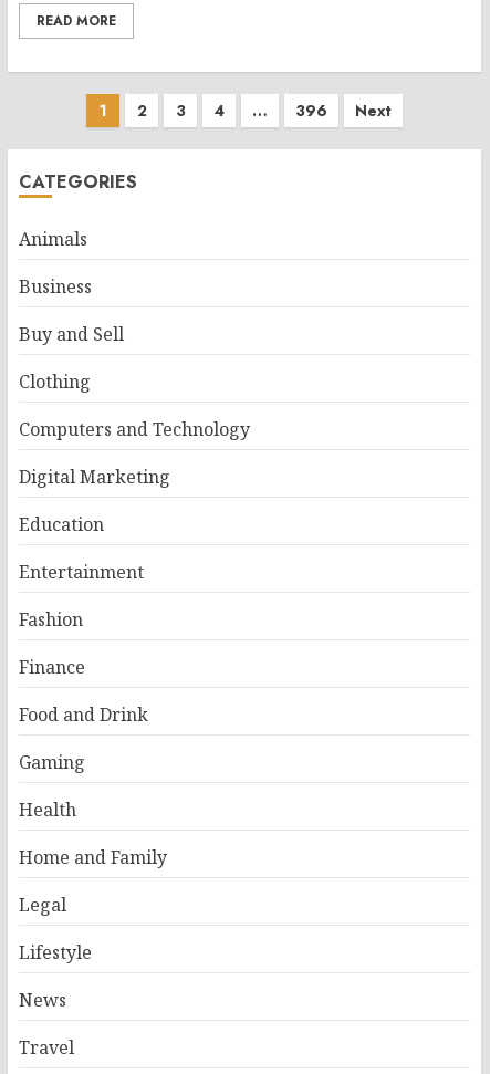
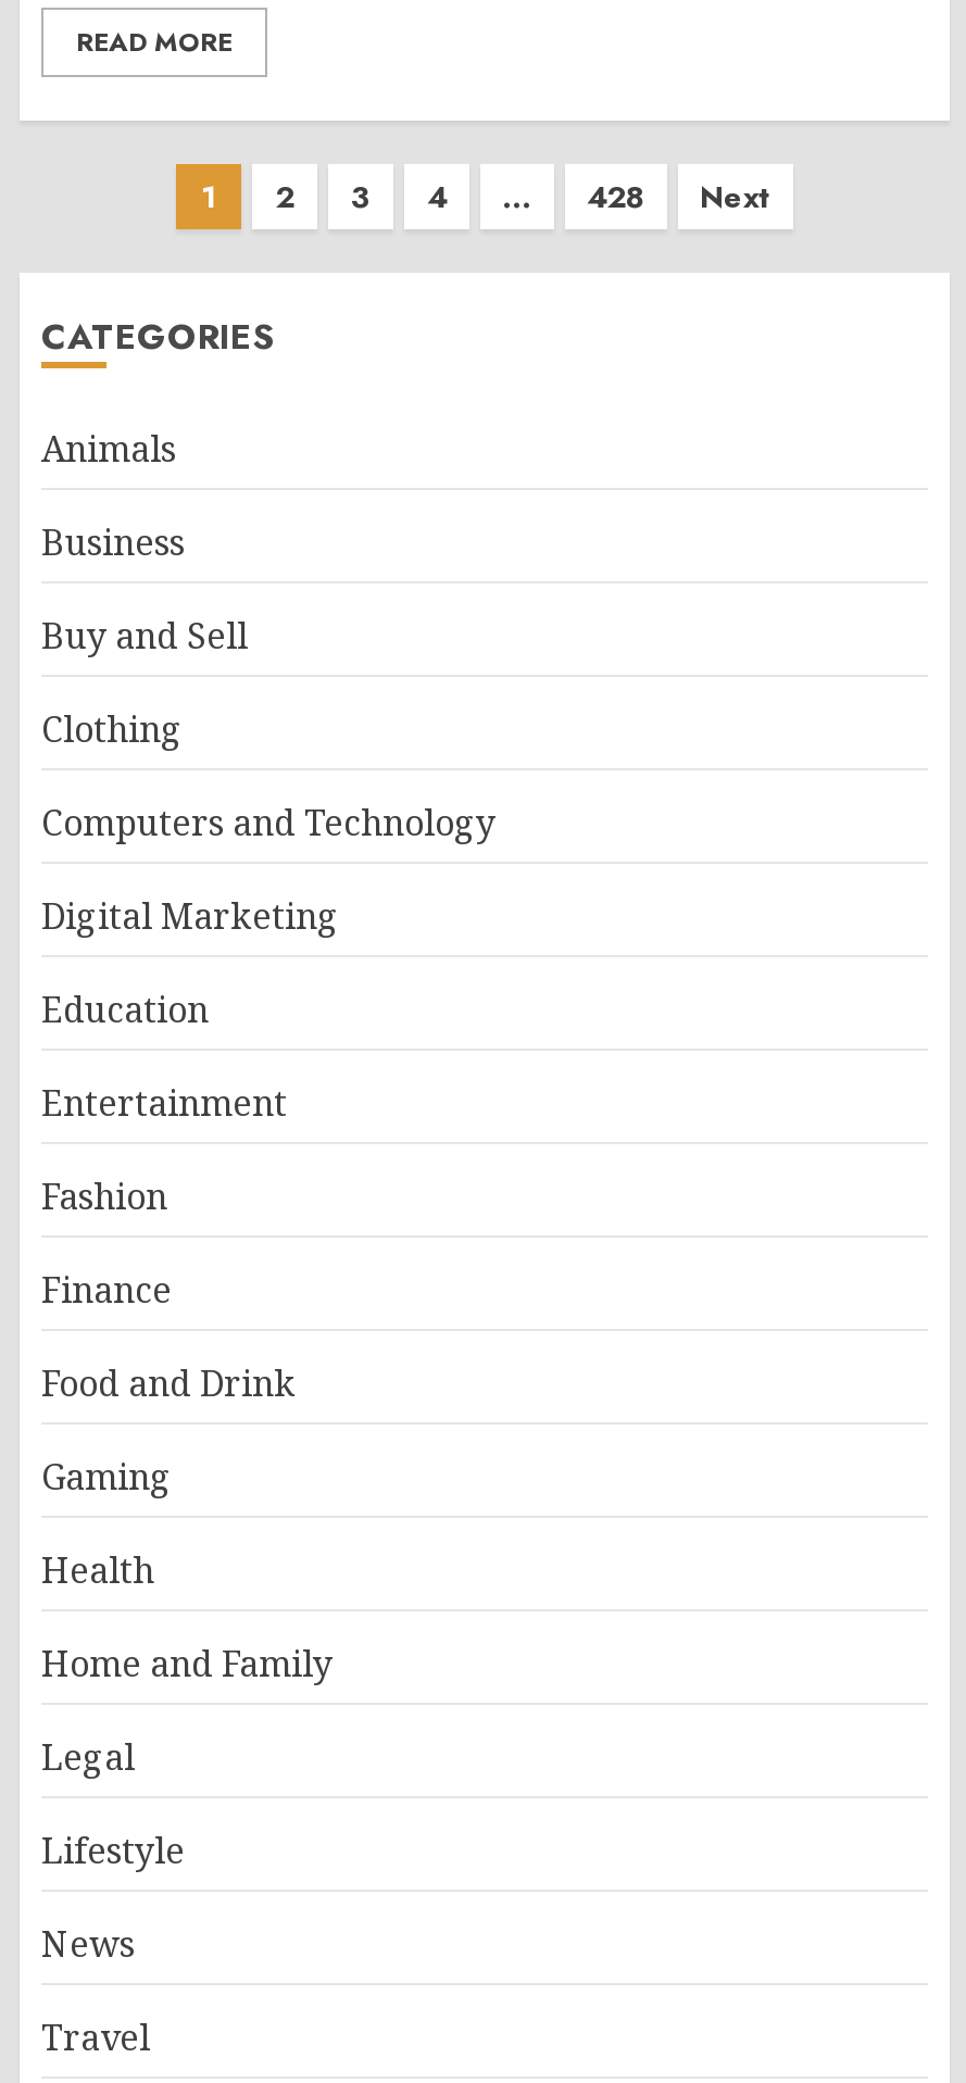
[295,100,327,122] 396 -> [587,175,645,218] 428

